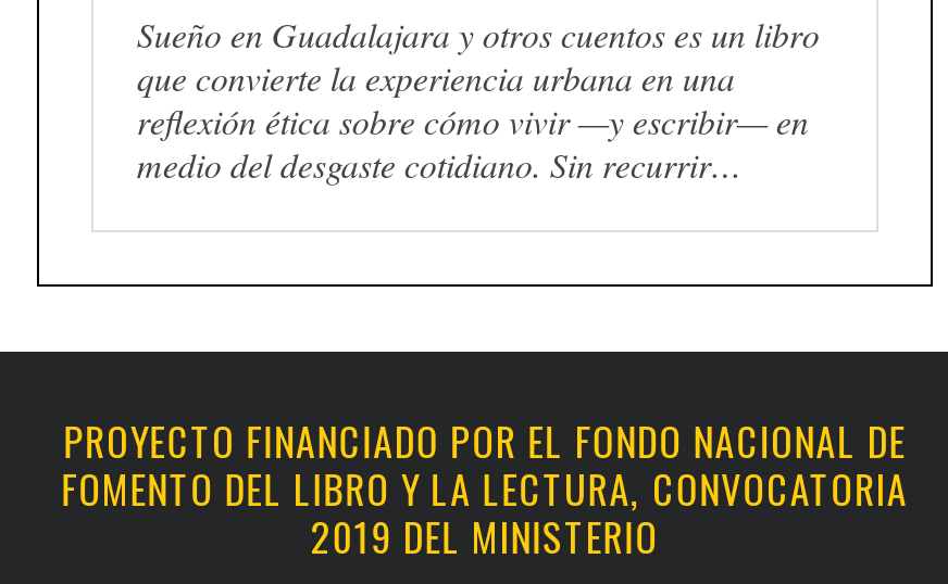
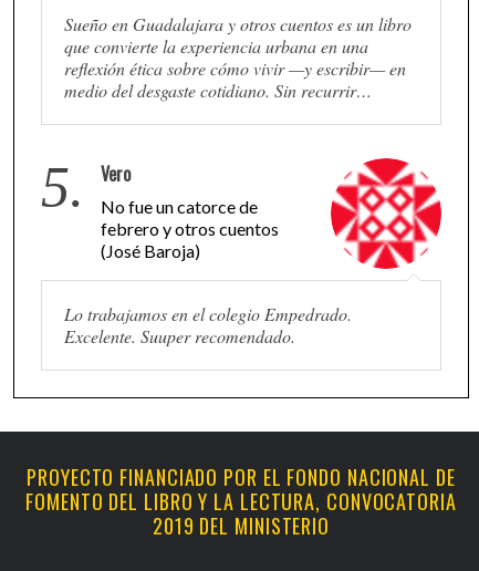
none -> [41,154,442,347] [image] | 5. | Vero | No fue un catorce de | febrero y otros cuentos | (José Baroja) | Lo trabajamos en el colegio Empedrado. | Excelente. Suuper recomendado.

